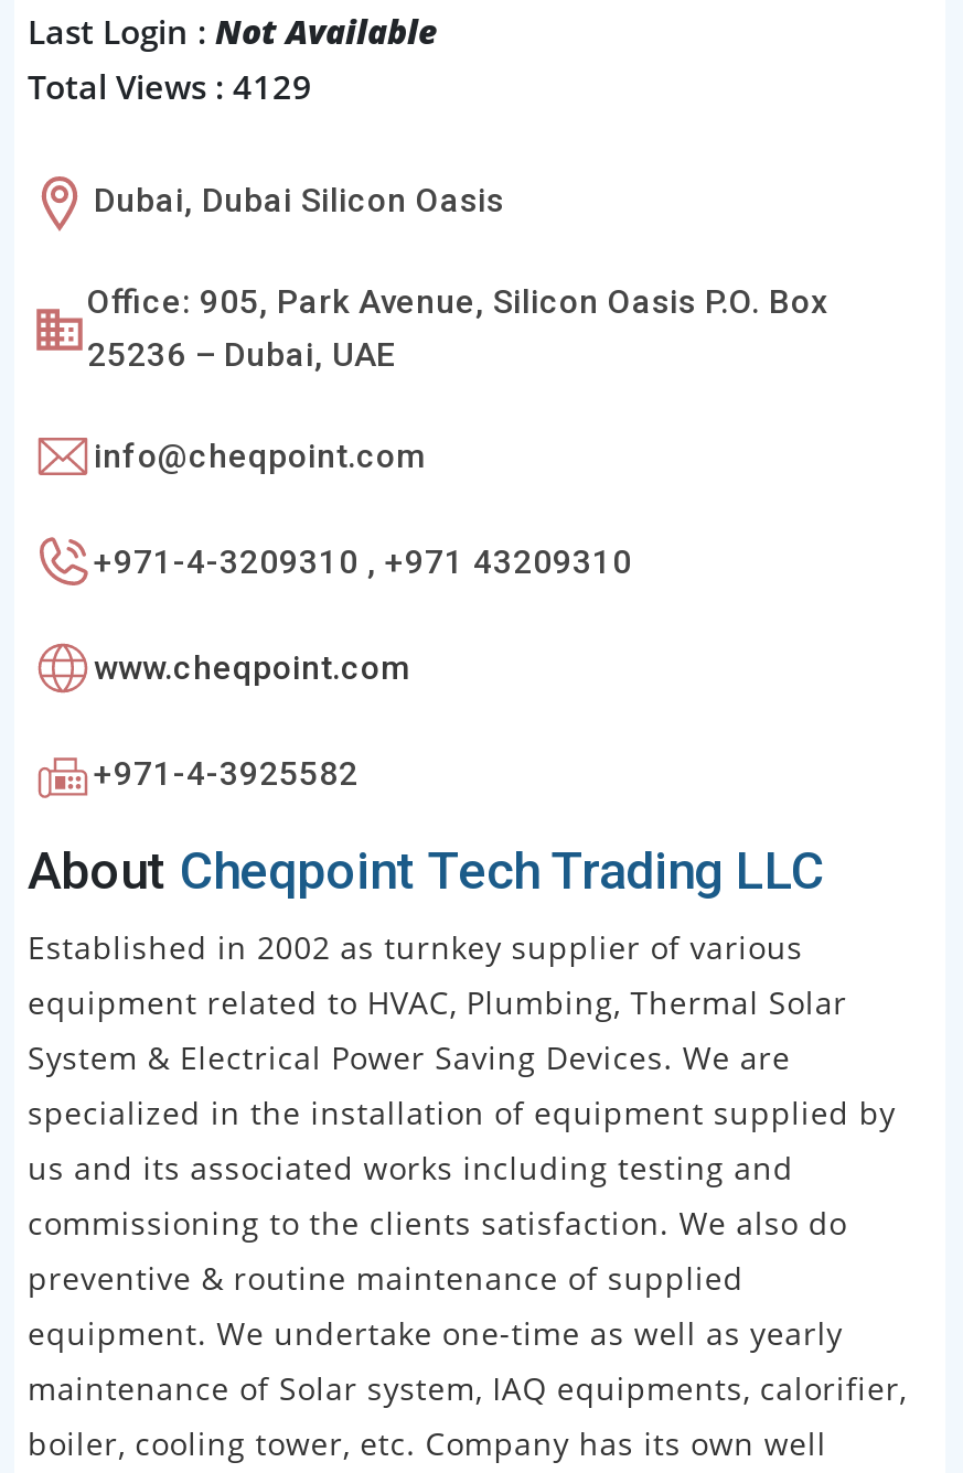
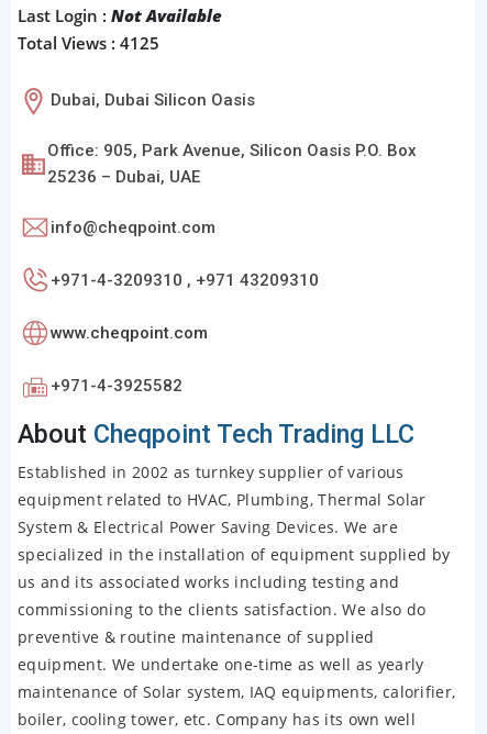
[28,64,312,108] Total Views : 4129 -> [18,32,159,54] Total Views : 4125

